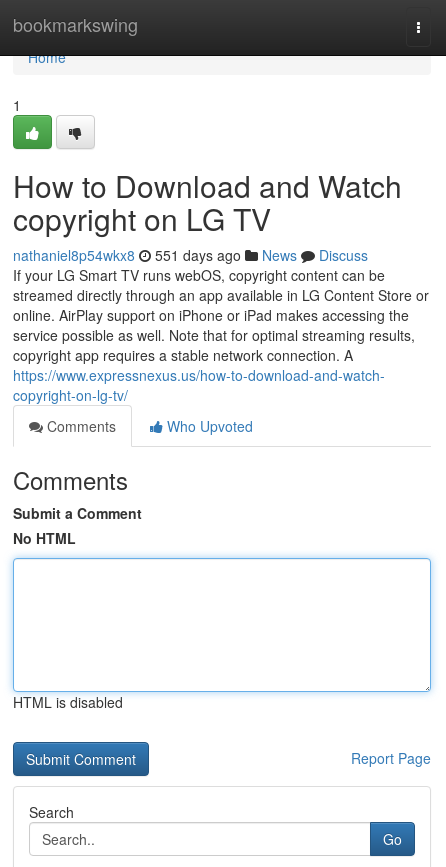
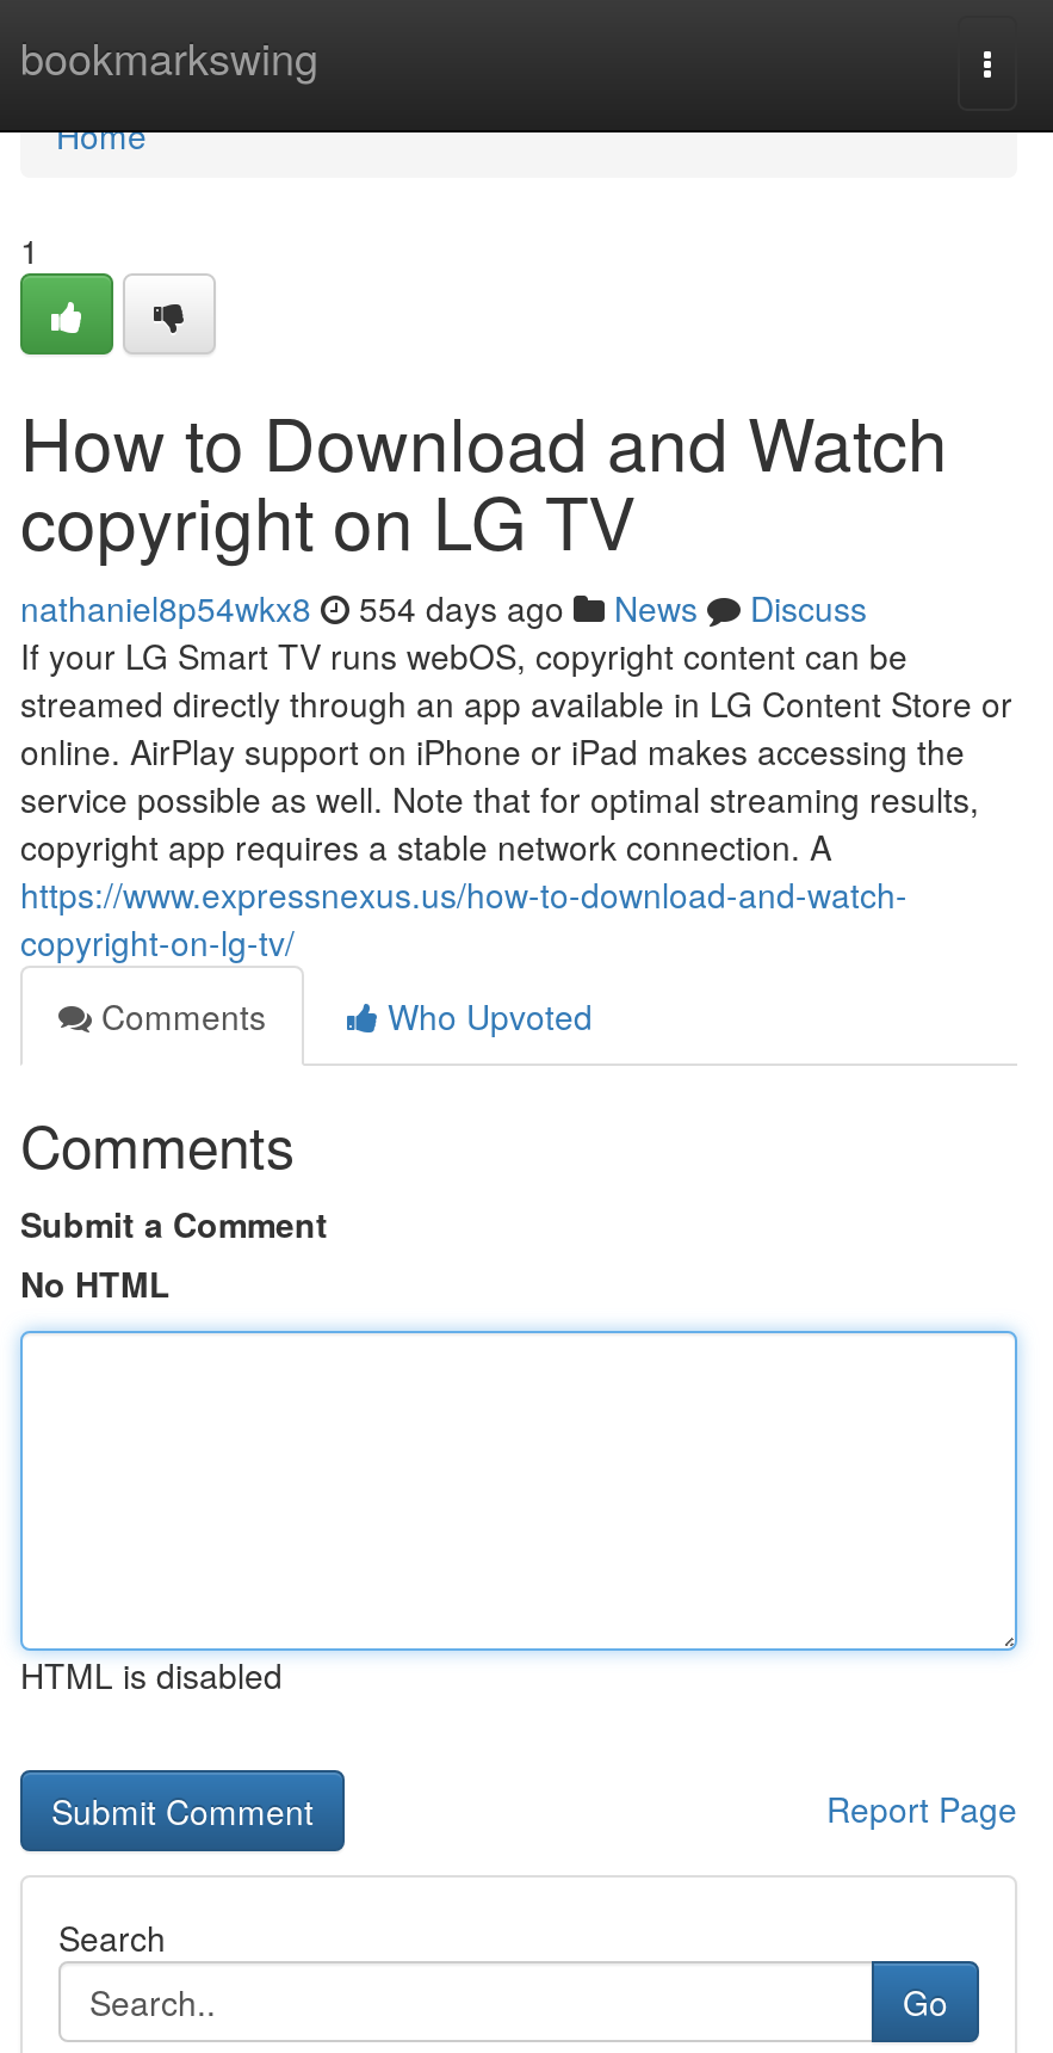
[13,245,368,265] nathaniel8p54wkx8 551 days ago News Discuss -> [20,584,867,631] nathaniel8p54wkx8 554 days ago News Discuss

